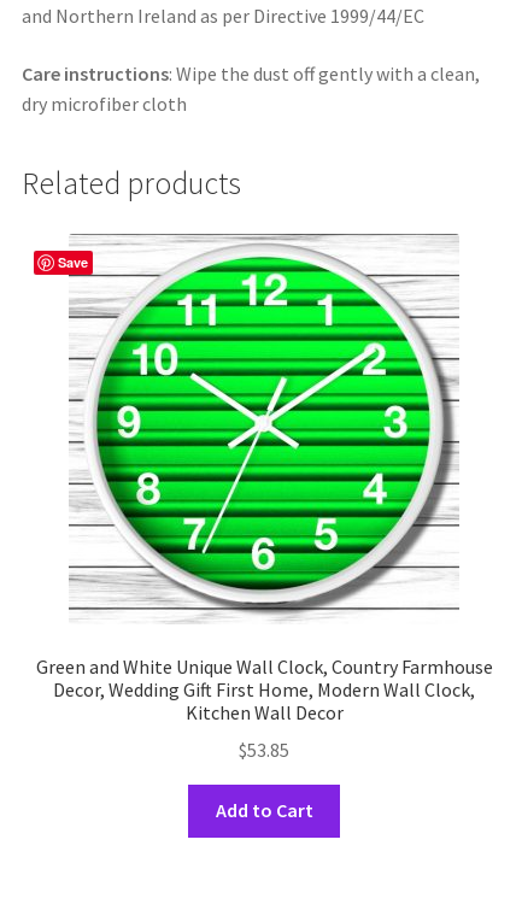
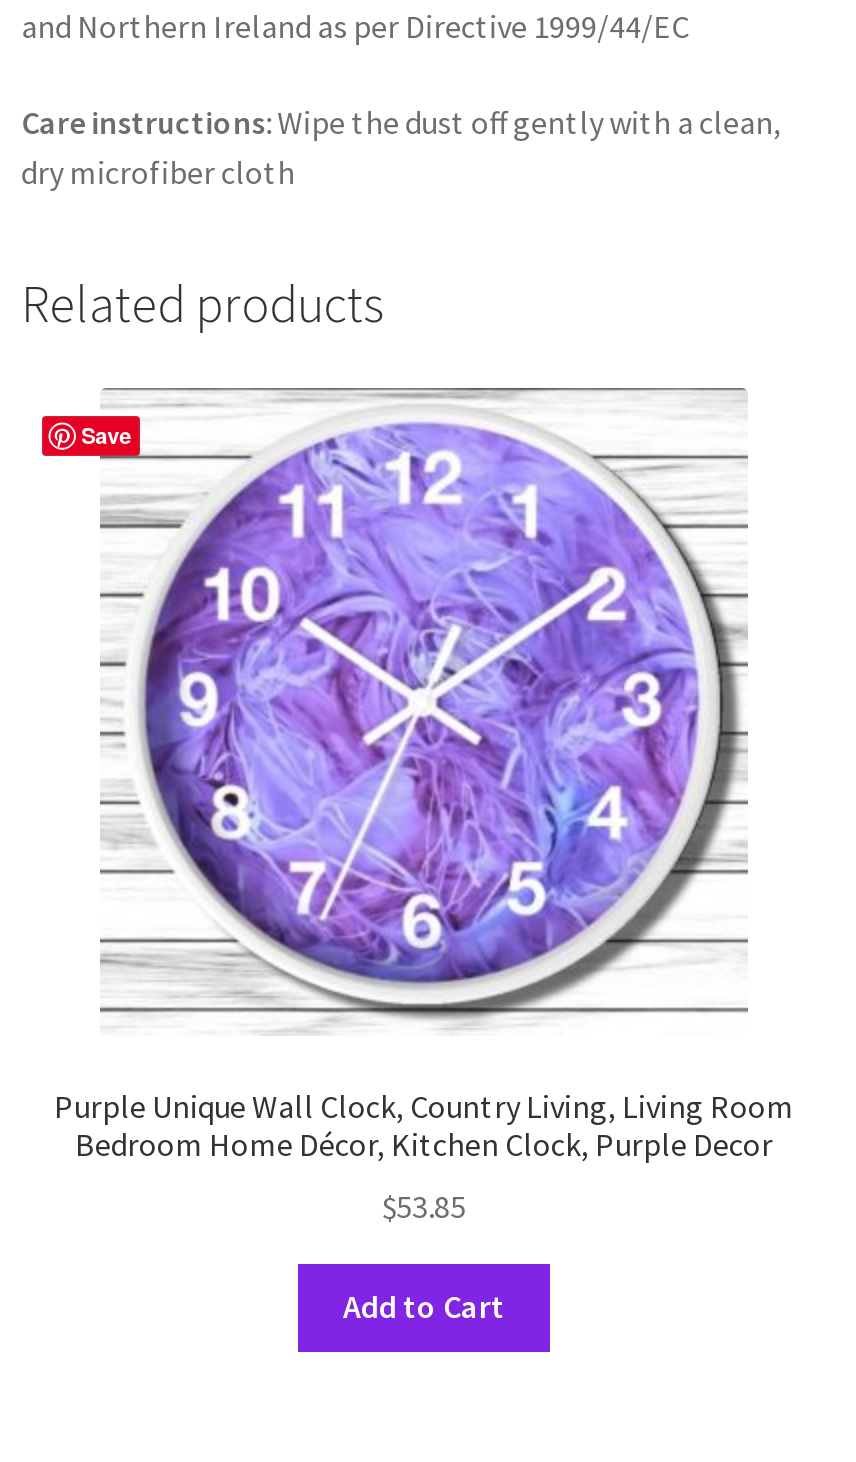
[95,247,432,605] [image] -> [142,420,700,1006] [image]
[36,654,492,724] Green and White Unique Wall Clock, Country Farmhouse | Decor, Wedding Gift First Home, Modern Wall Clock, | Kitchen Wall Decor -> [54,1086,794,1164] Purple Unique Wall Clock, Country Living, Living Room | Bedroom Home Décor, Kitchen Clock, Purple Decor

